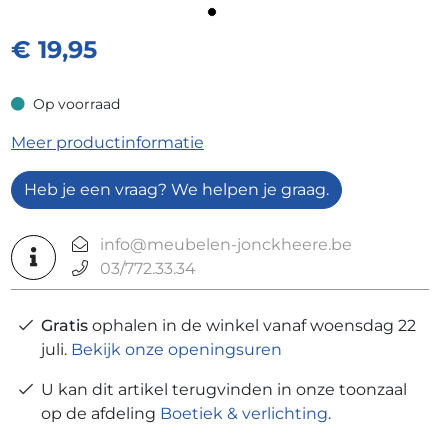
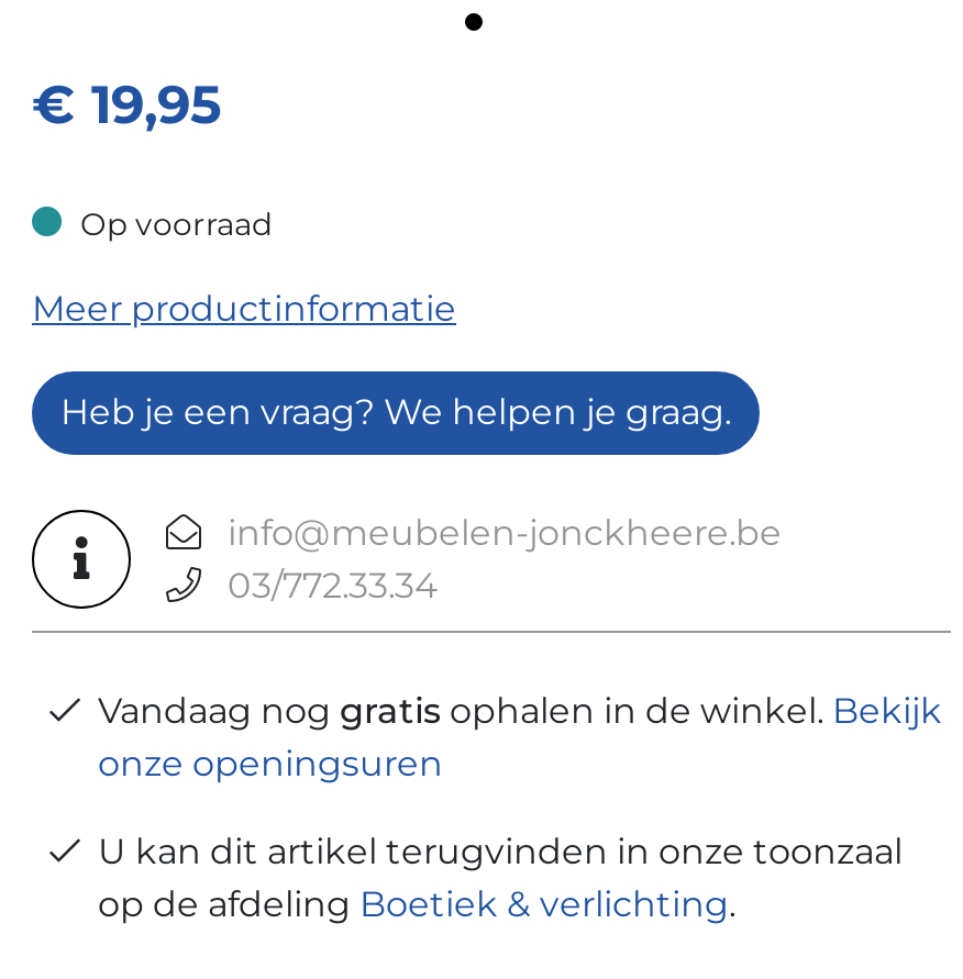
[41,316,416,359] Gratis ophalen in de winkel vanaf woensdag 22 | juli. Bekijk onze openingsuren -> [98,690,942,785] Vandaag nog gratis ophalen in de winkel. Bekijk | onze openingsuren

